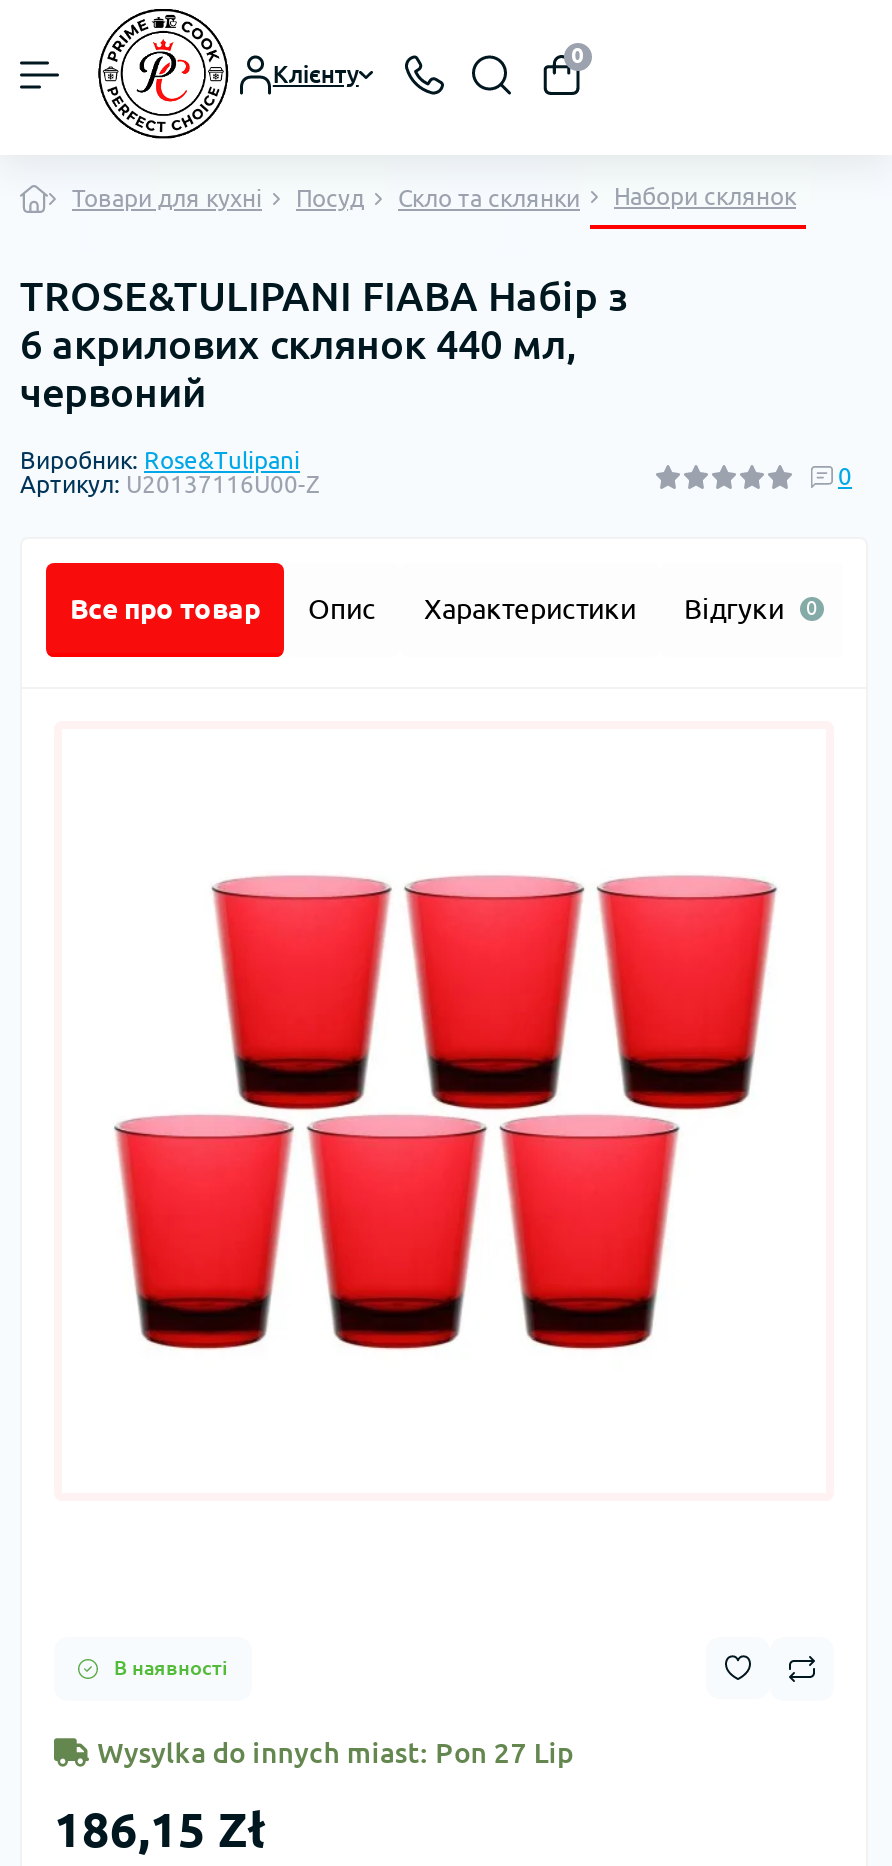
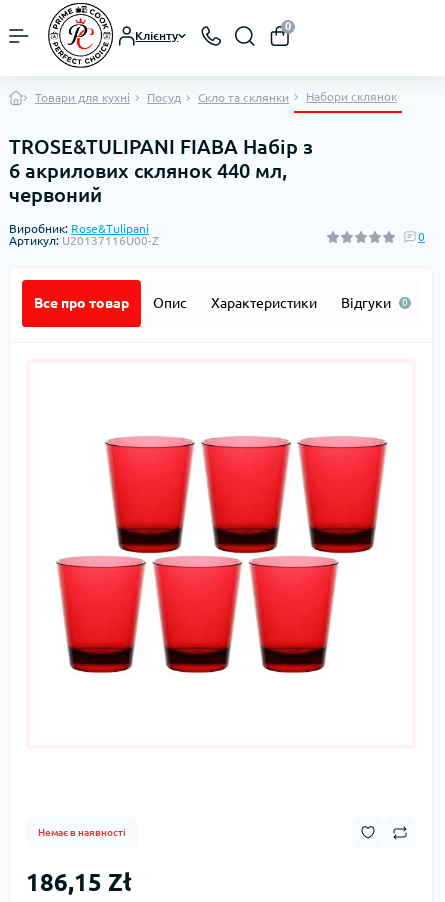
[91,1656,574,1768] В наявності | Wysylka do innych miast: Pon 27 Lip -> [38,827,126,838] Немає в наявності

